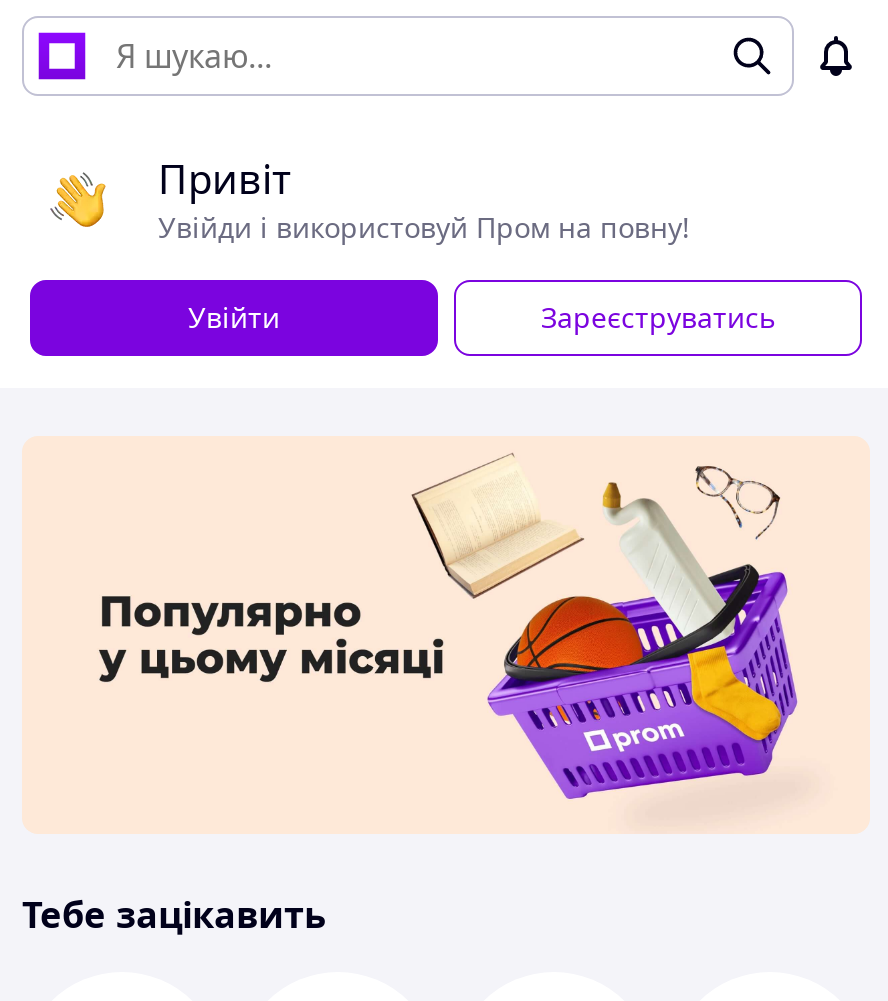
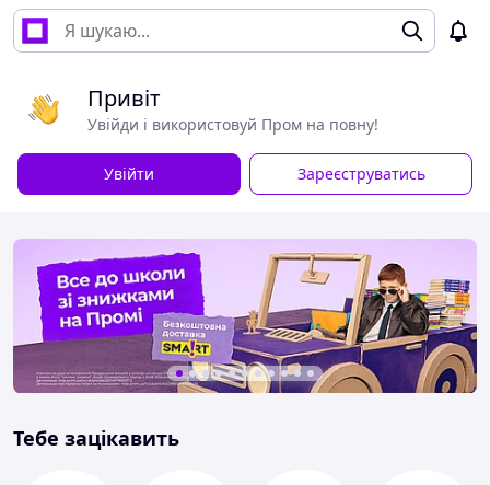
[24,438,868,832] [image] -> [12,239,478,394] [image]

